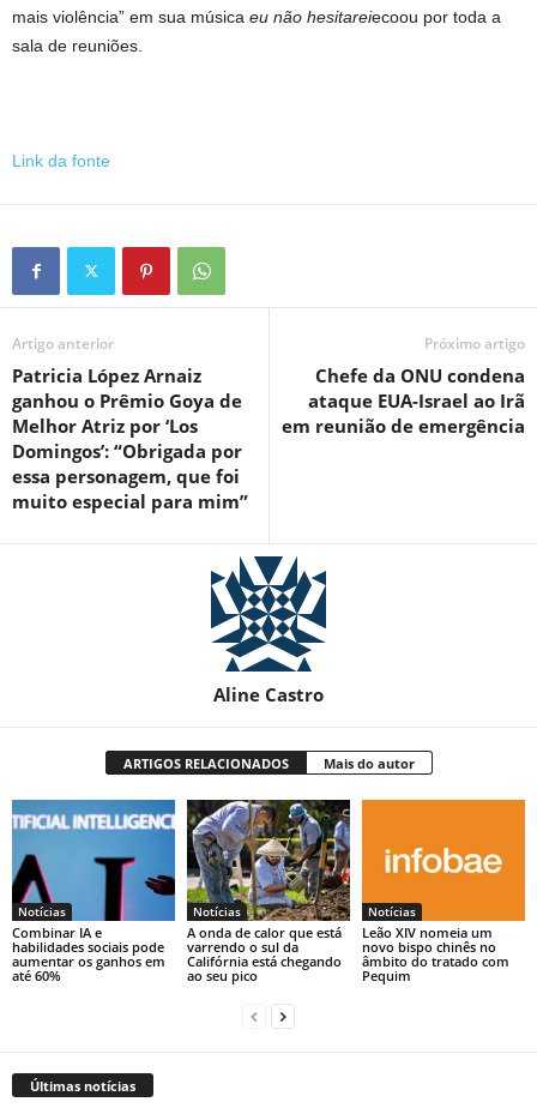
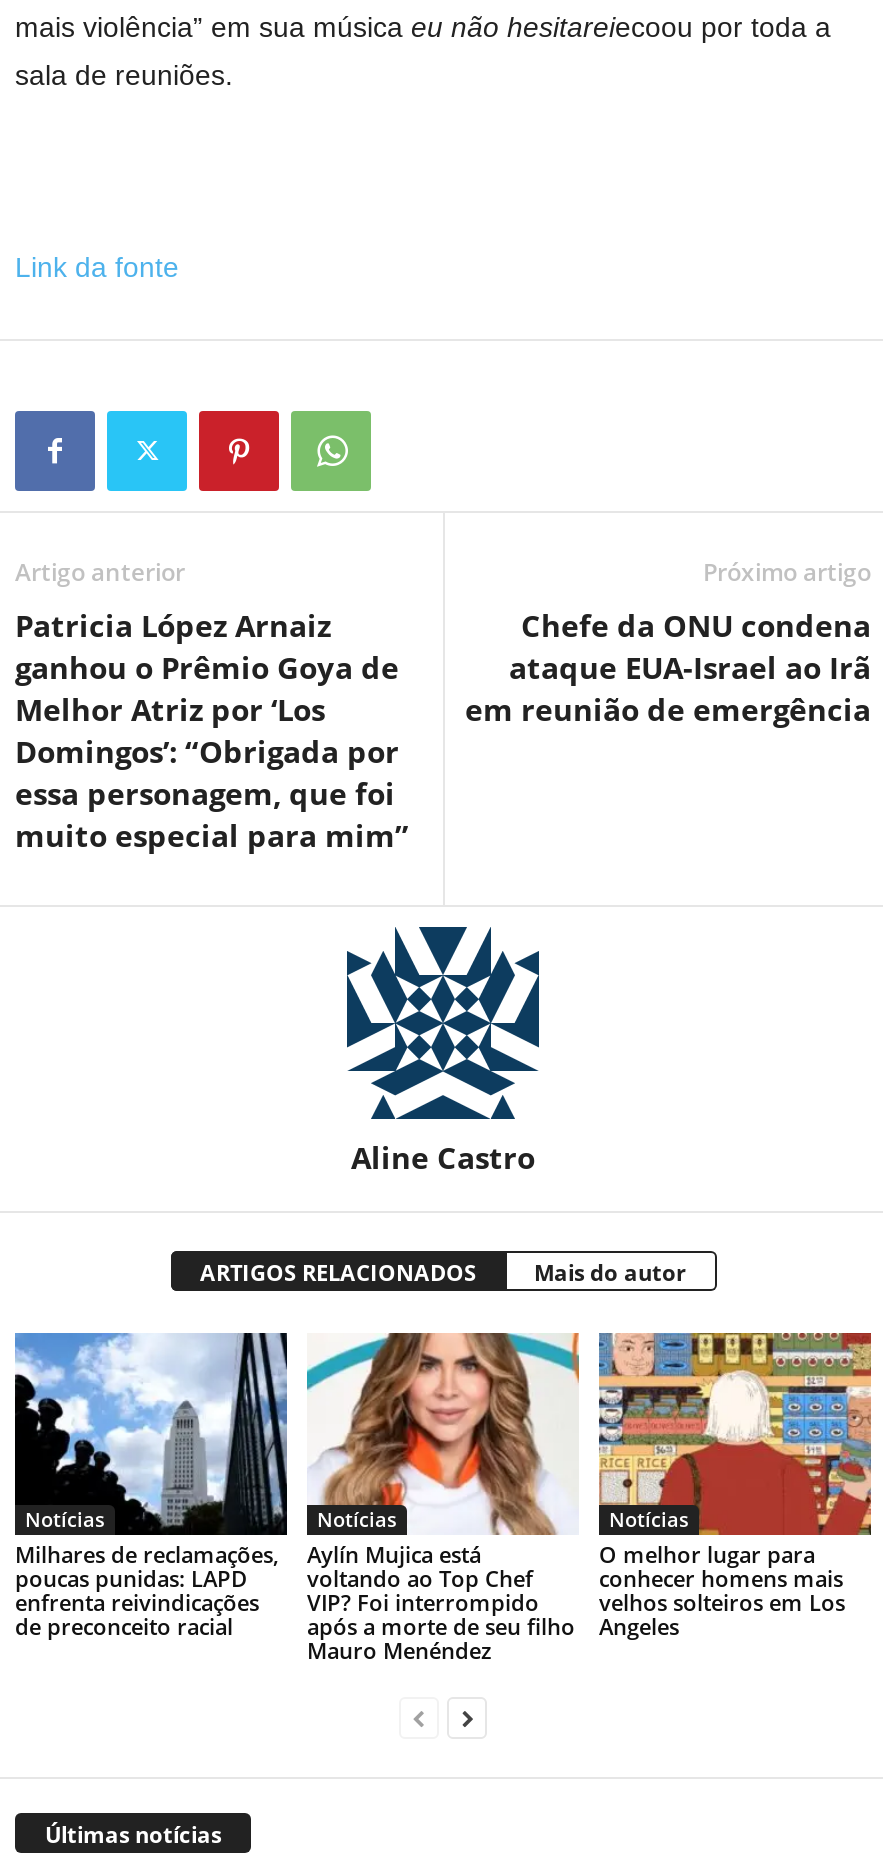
[11,799,176,985] [image] | Combinar IA e | habilidades sociais pode | aumentar os ganhos em | até 60% -> [13,1331,289,1642] [image] | Milhares de reclamações, | poucas punidas: LAPD | enfrenta reivindicações | de preconceito racial
[186,799,351,985] [image] | A onda de calor que está | varrendo o sul da | Califórnia está chegando | ao seu pico -> [305,1331,581,1666] [image] | Aylín Mujica está | voltando ao Top Chef | VIP? Foi interrompido | após a morte de seu filho | Mauro Menéndez
[361,799,526,985] [image] | Leão XIV nomeia um | novo bispo chinês no | âmbito do tratado com | Pequim -> [597,1331,873,1642] [image] | O melhor lugar para | conhecer homens mais | velhos solteiros em Los | Angeles

